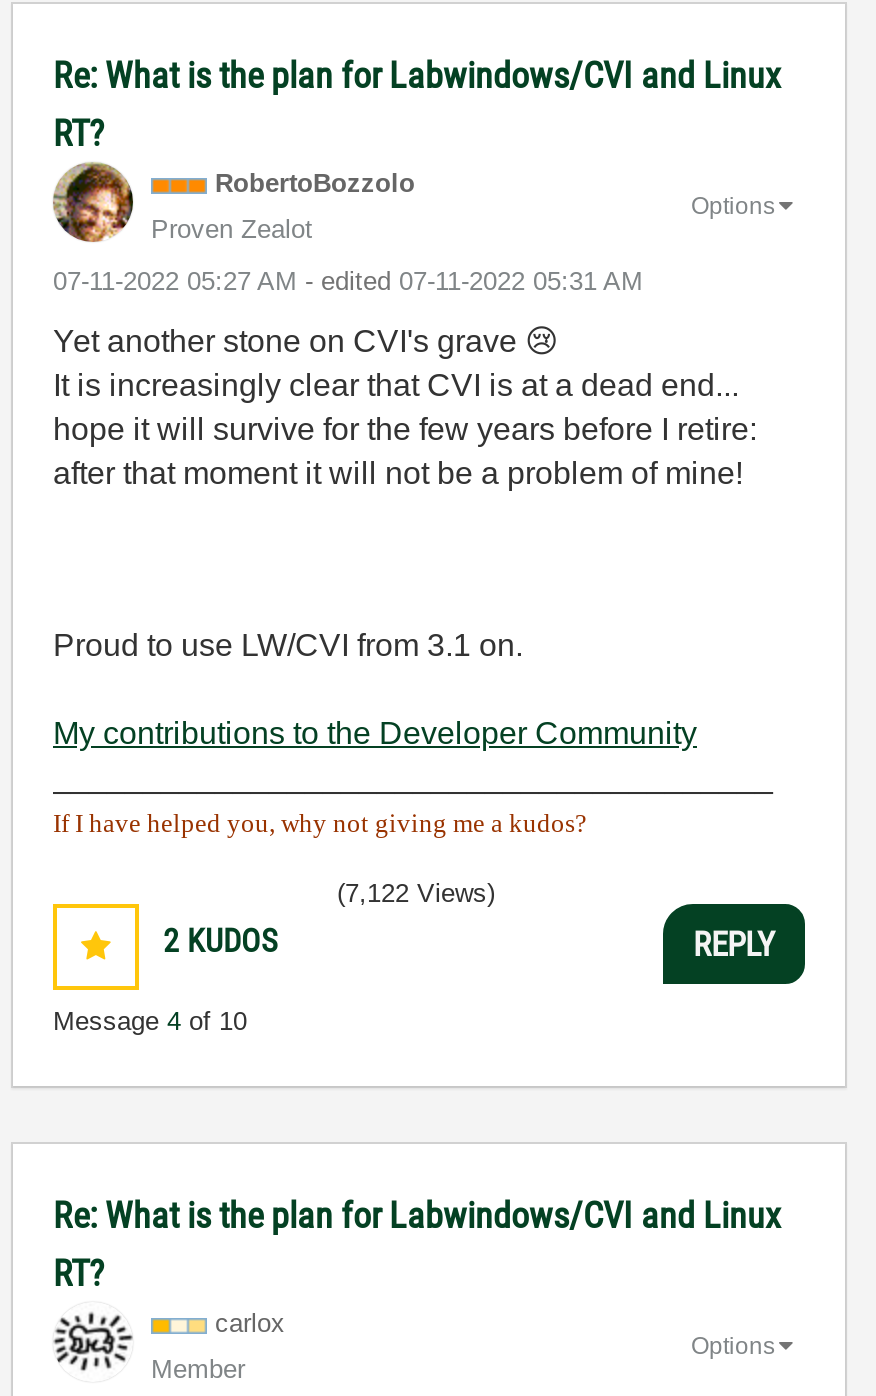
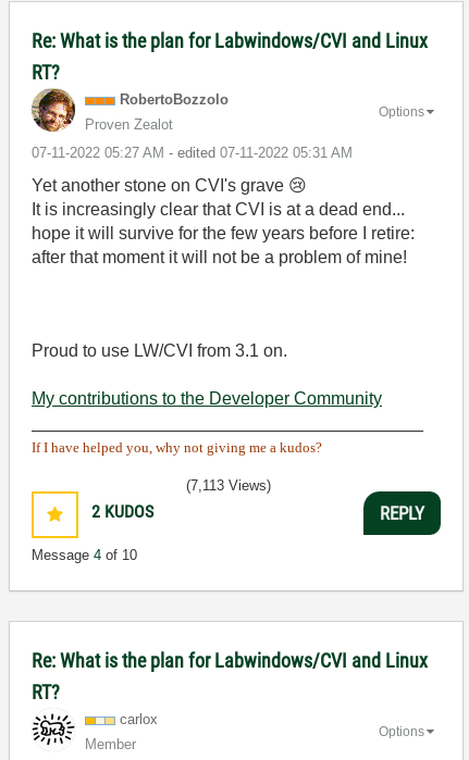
[337,878,495,908] (7,122 Views) -> [186,477,271,494] (7,113 Views)

